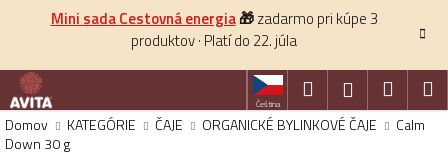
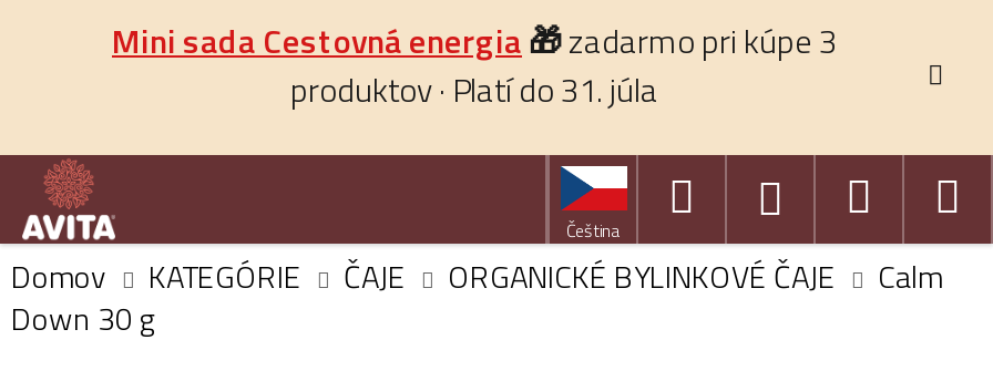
[131,29,297,52] produktov · Platí do 22. júla -> [290,64,658,115] produktov · Platí do 31. júla

